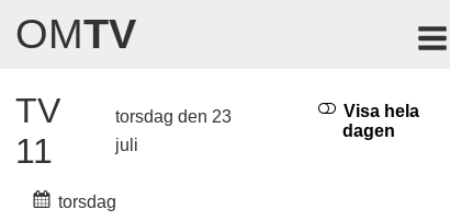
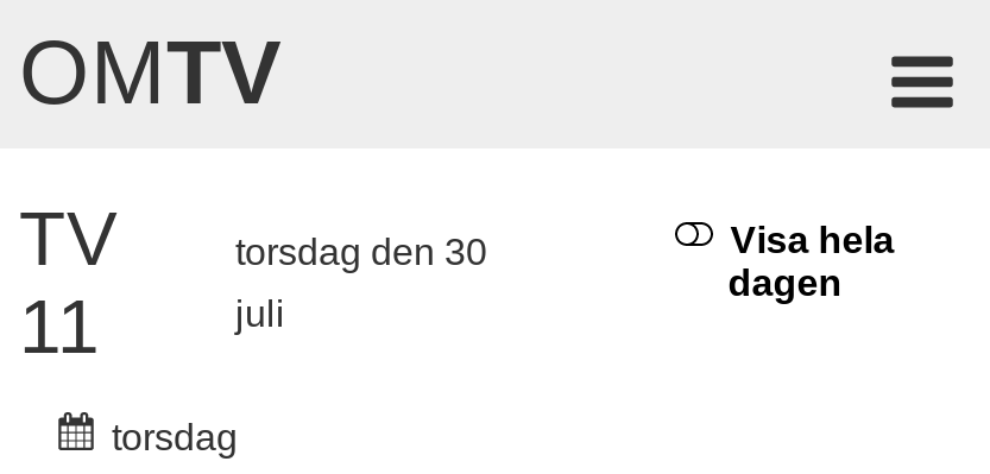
[115,107,232,126] torsdag den 23 -> [235,232,487,272] torsdag den 30

